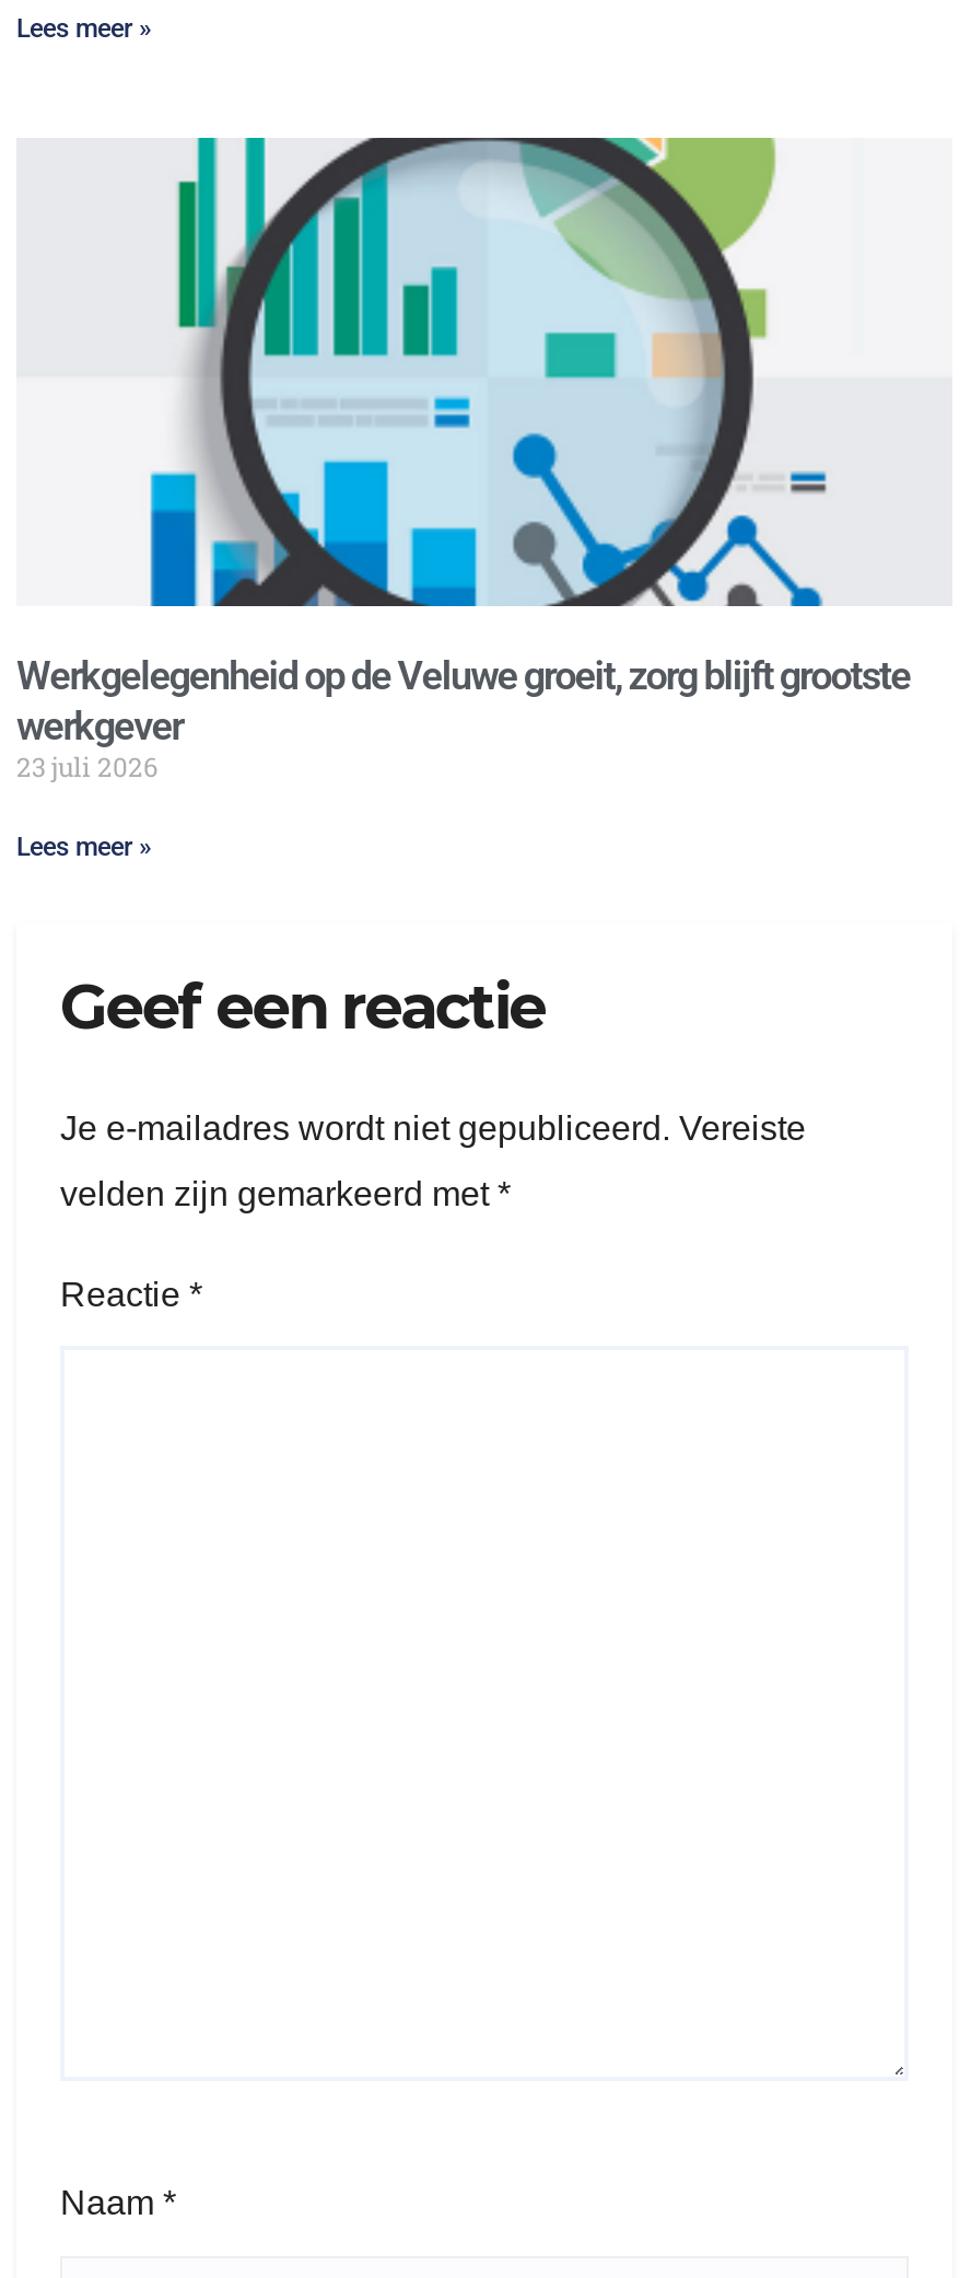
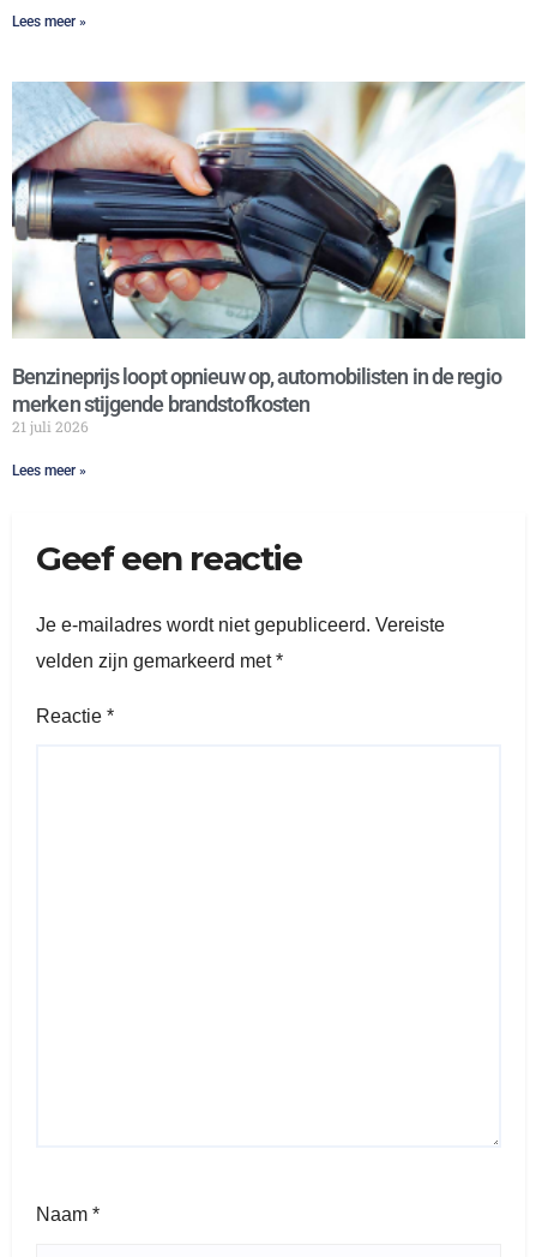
[16,136,950,784] [image] | Werkgelegenheid op de Veluwe groeit, zorg blijft grootste | werkgever | 23 juli 2026 -> [11,80,525,436] [image] | Benzineprijs loopt opnieuw op, automobilisten in de regio | merken stijgende brandstofkosten | 21 juli 2026

